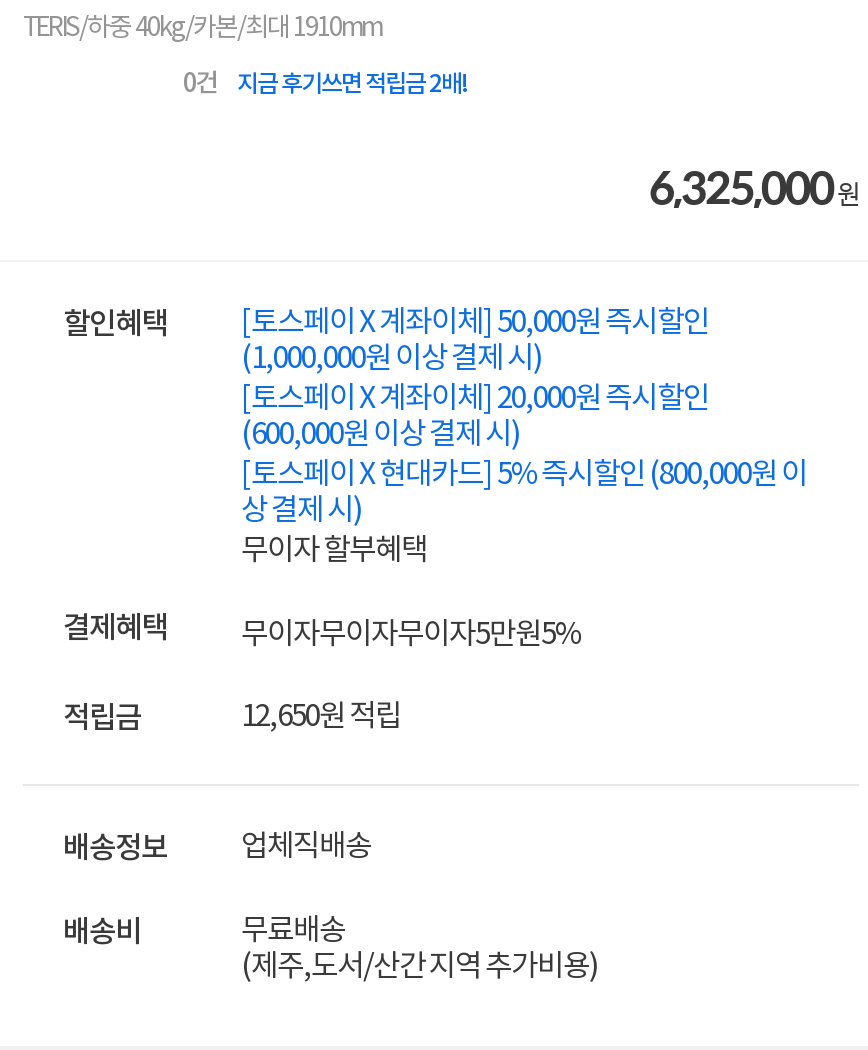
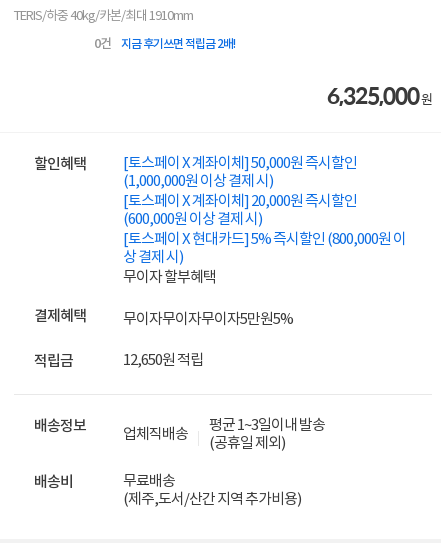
none -> [209,417,325,452] 평균 1~3일이내 발송 | (공휴일 제외)

